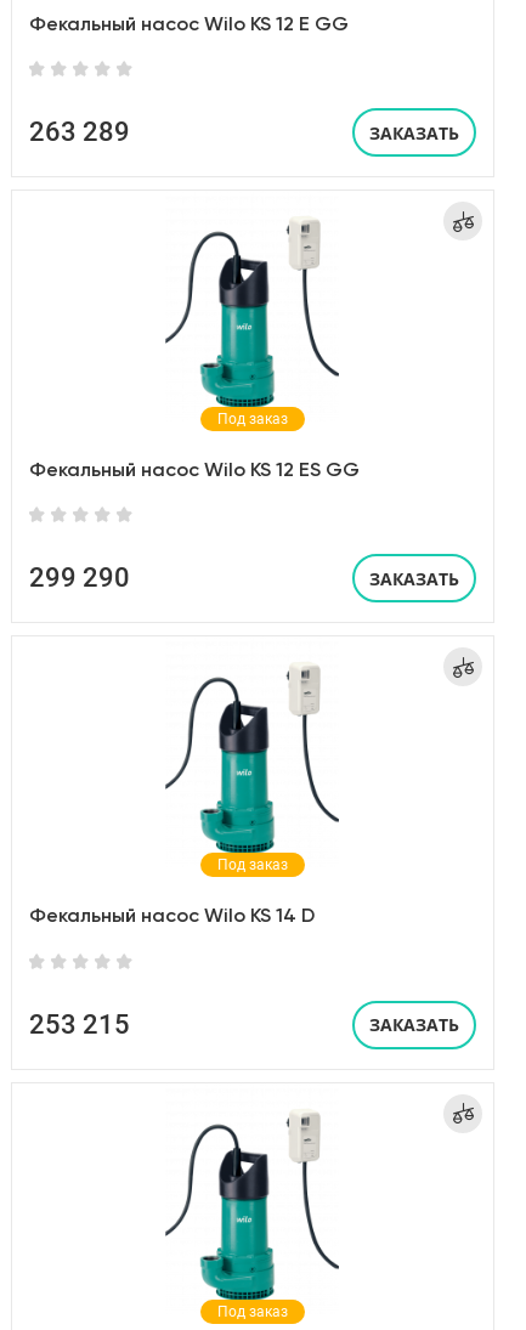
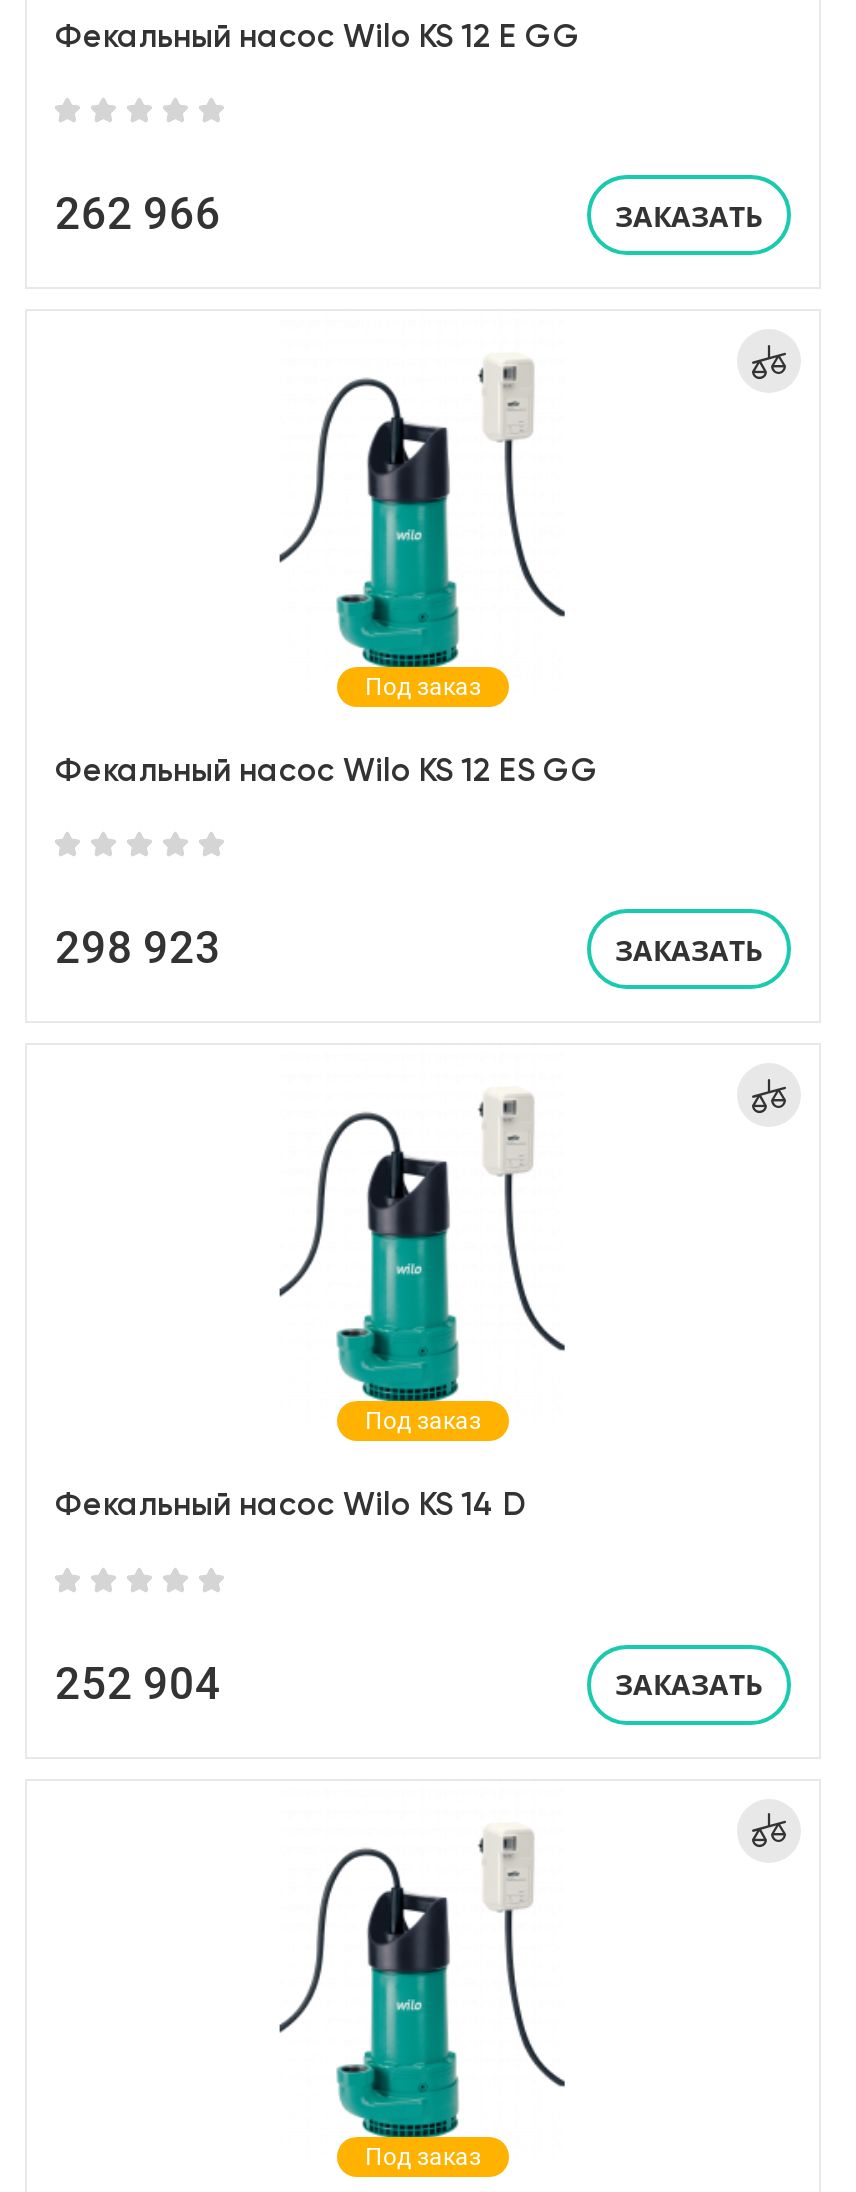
[29,116,130,149] 263 289 -> [55,188,221,242] 262 966
[29,562,130,594] 299 290 -> [55,922,221,976] 298 923
[29,1008,130,1040] 253 215 -> [55,1656,221,1710] 252 904

